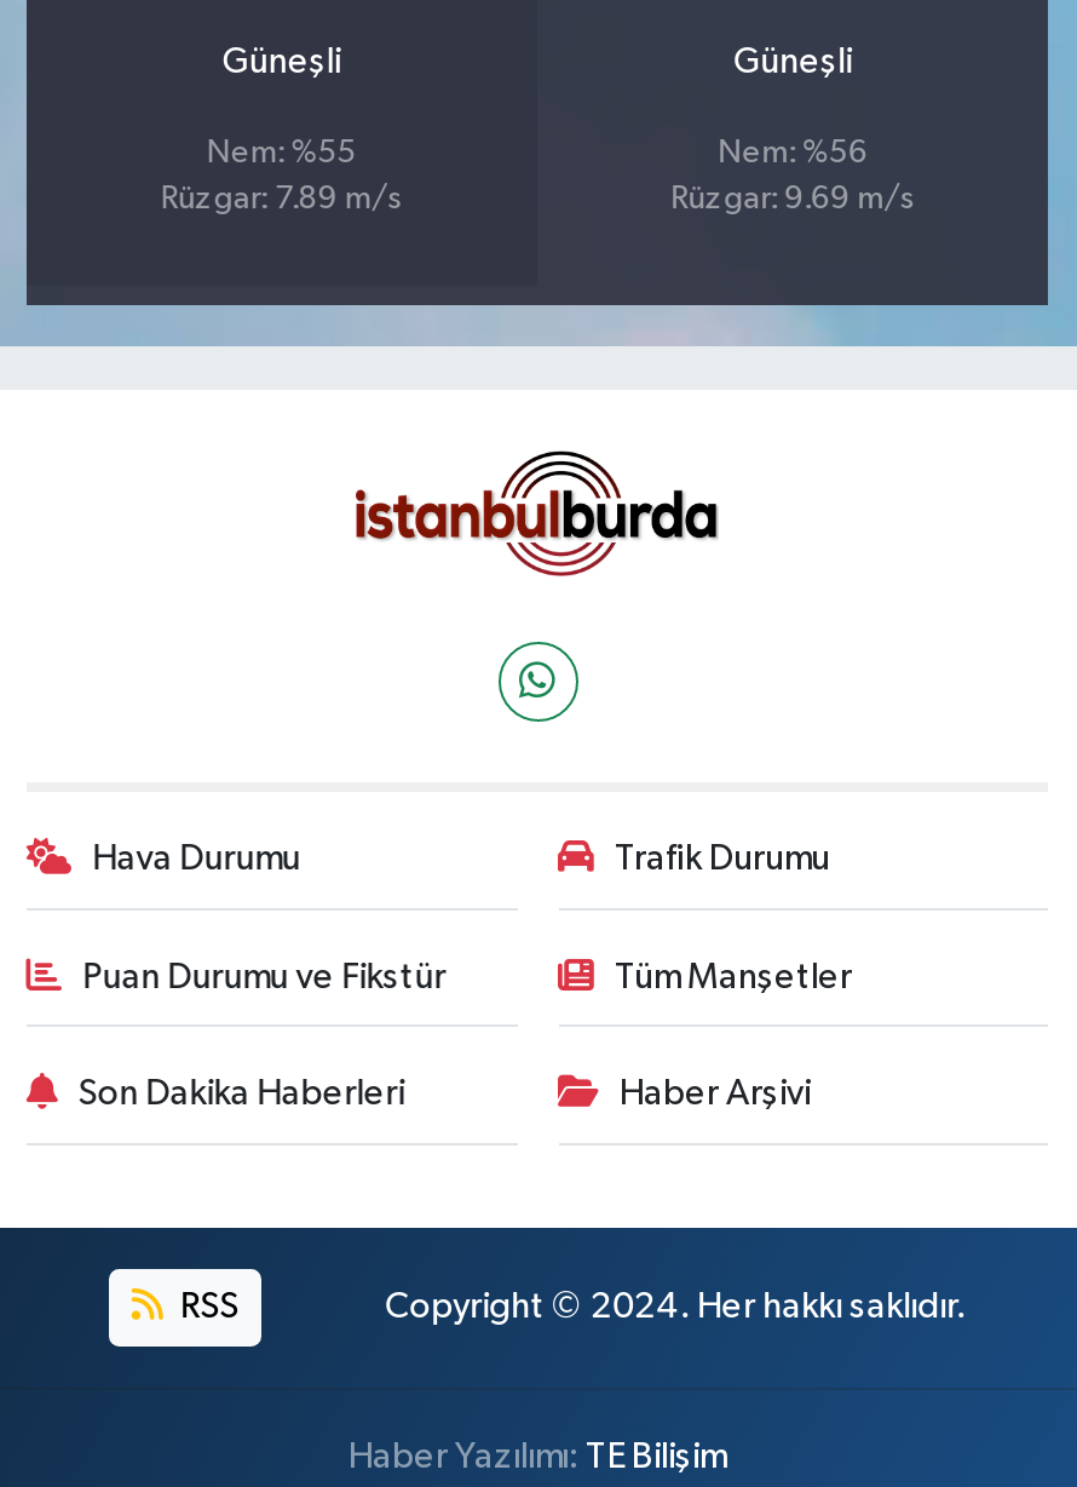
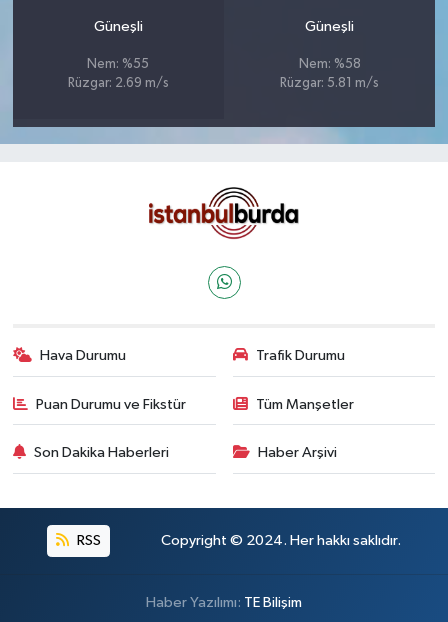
[718,139,868,170] Nem: %56 -> [299,58,361,71] Nem: %58
[161,185,403,217] Rüzgar: 7.89 m/s -> [68,77,169,90] Rüzgar: 2.69 m/s
[671,185,915,217] Rüzgar: 9.69 m/s -> [280,77,379,90] Rüzgar: 5.81 m/s

